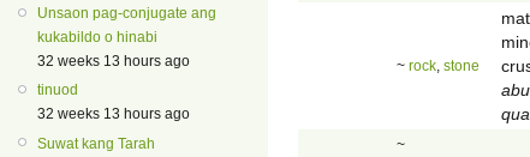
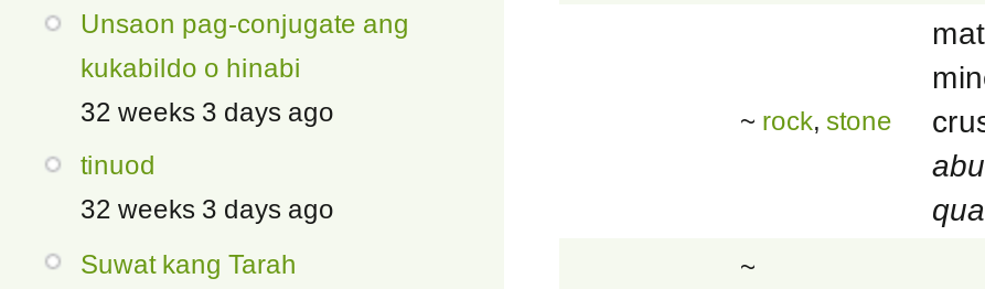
[37,53,190,70] 32 weeks 13 hours ago -> [81,98,334,129] 32 weeks 3 days ago
[37,106,190,123] 32 weeks 13 hours ago -> [81,195,334,226] 32 weeks 3 days ago

